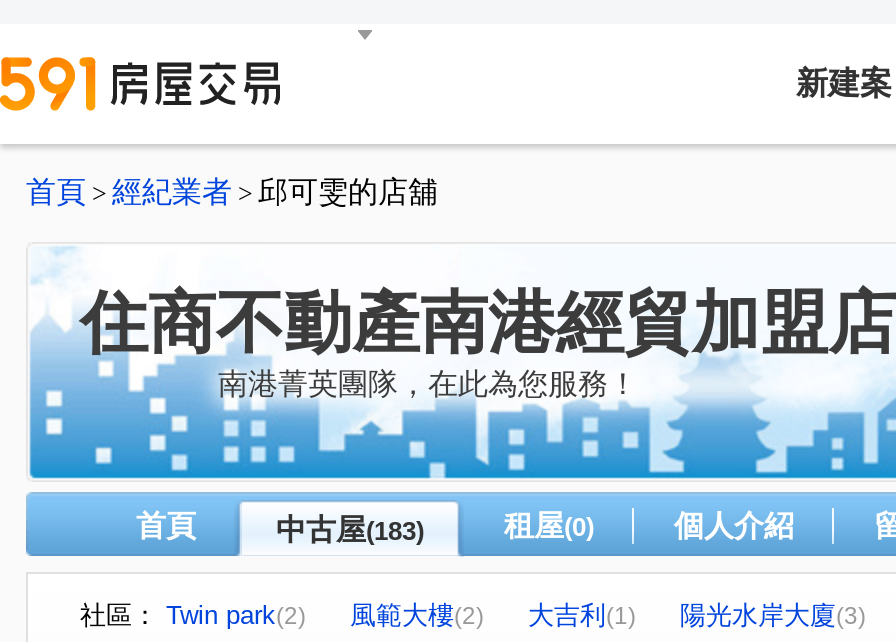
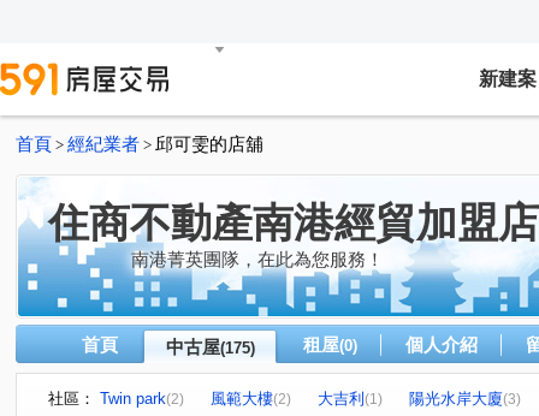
[276,512,424,546] 中古屋(183) -> [166,337,255,357] 中古屋(175)

